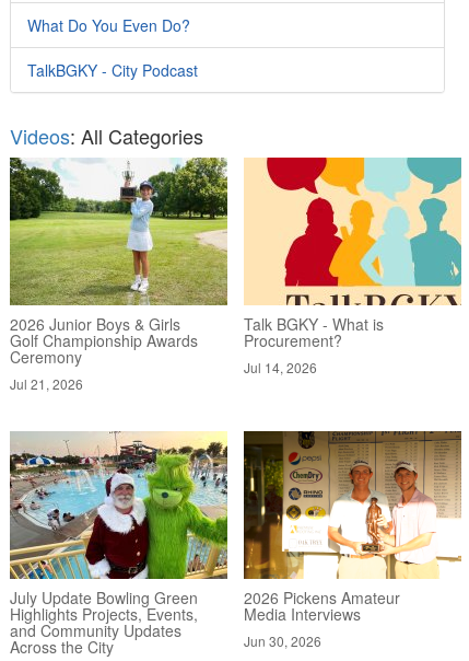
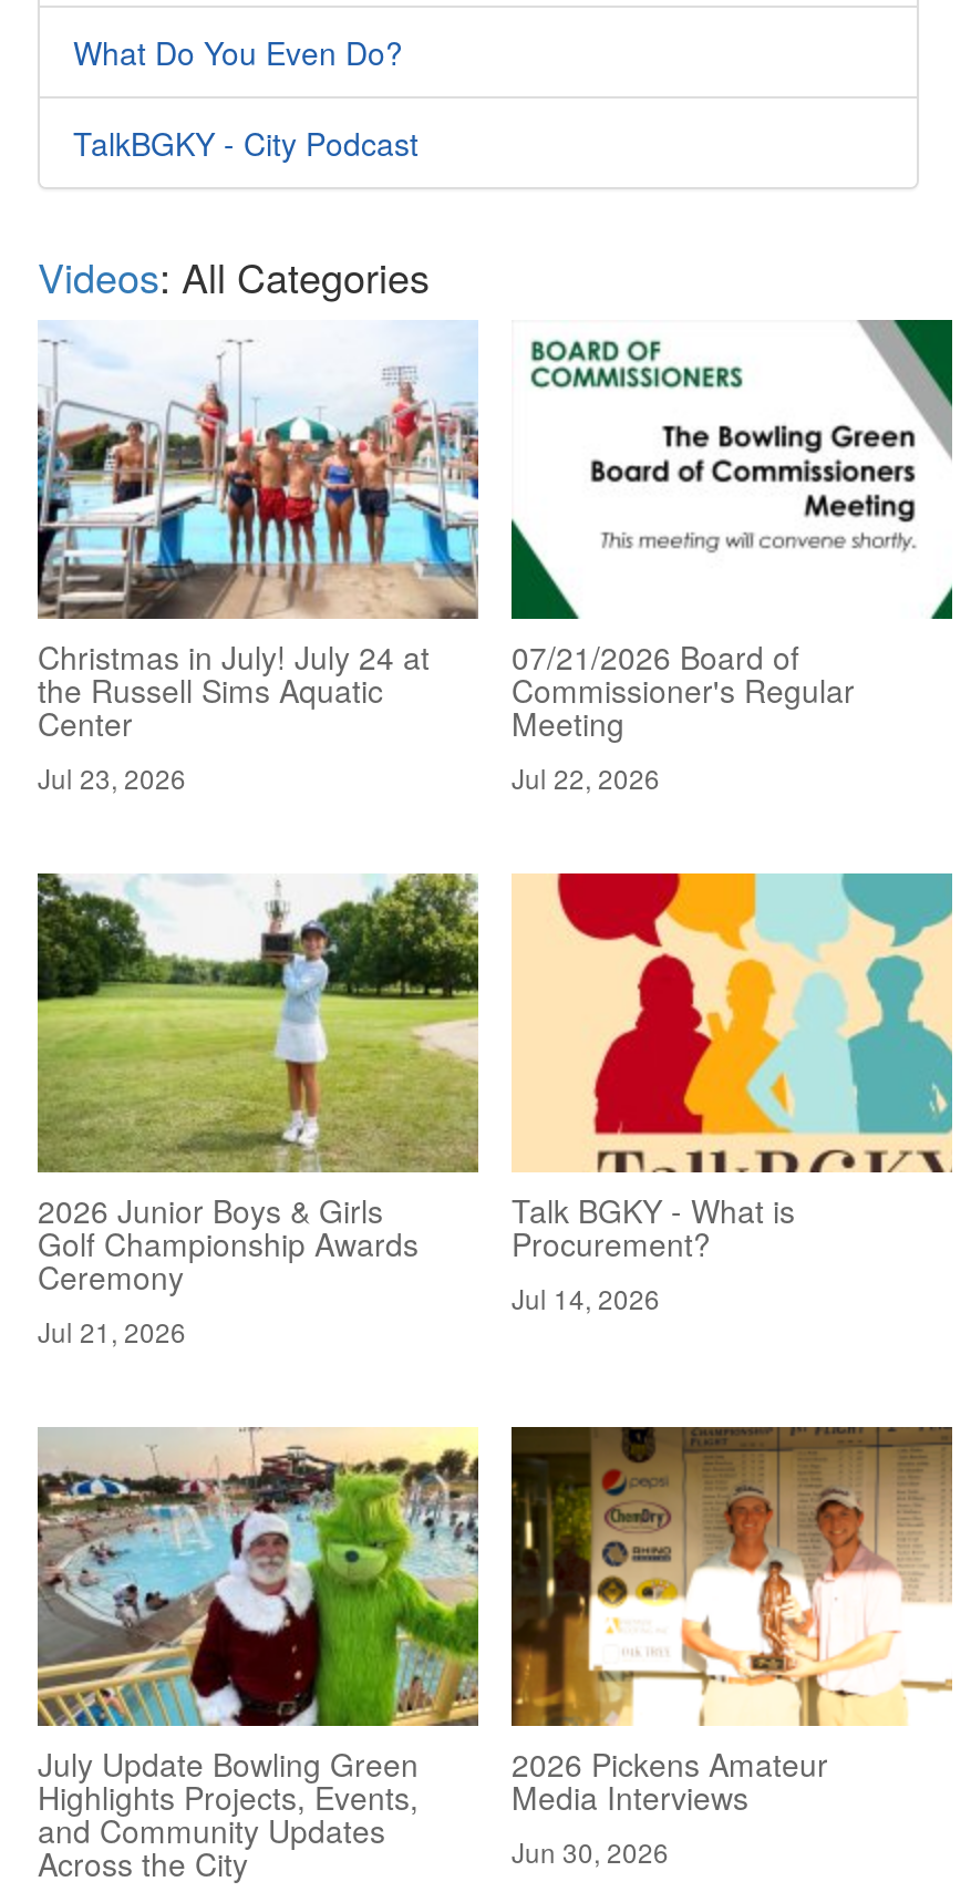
none -> [35,322,481,795] [image] | Christmas in July! July 24 at | the Russell Sims Aquatic | Center | Jul 23, 2026
none -> [509,318,954,795] [image] | 07/21/2026 Board of | Commissioner's Regular | Meeting | Jul 22, 2026

